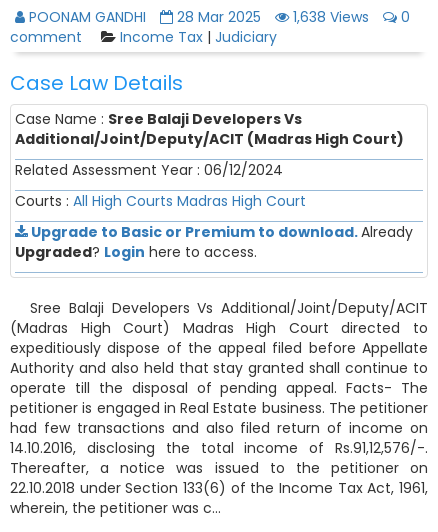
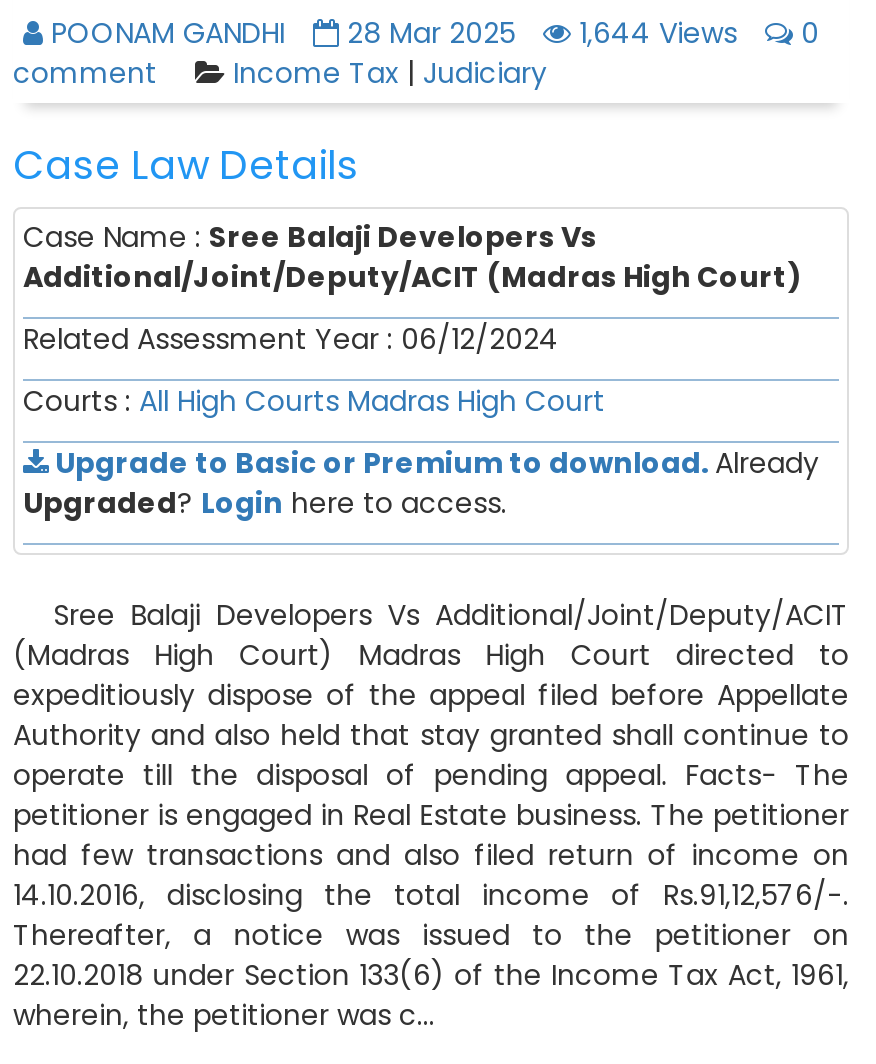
[25,7,410,27] POONAM GANDHI 28 Mar 2025 1,638 Views 0 -> [43,13,819,53] POONAM GANDHI 28 Mar 2025 1,644 Views 0

